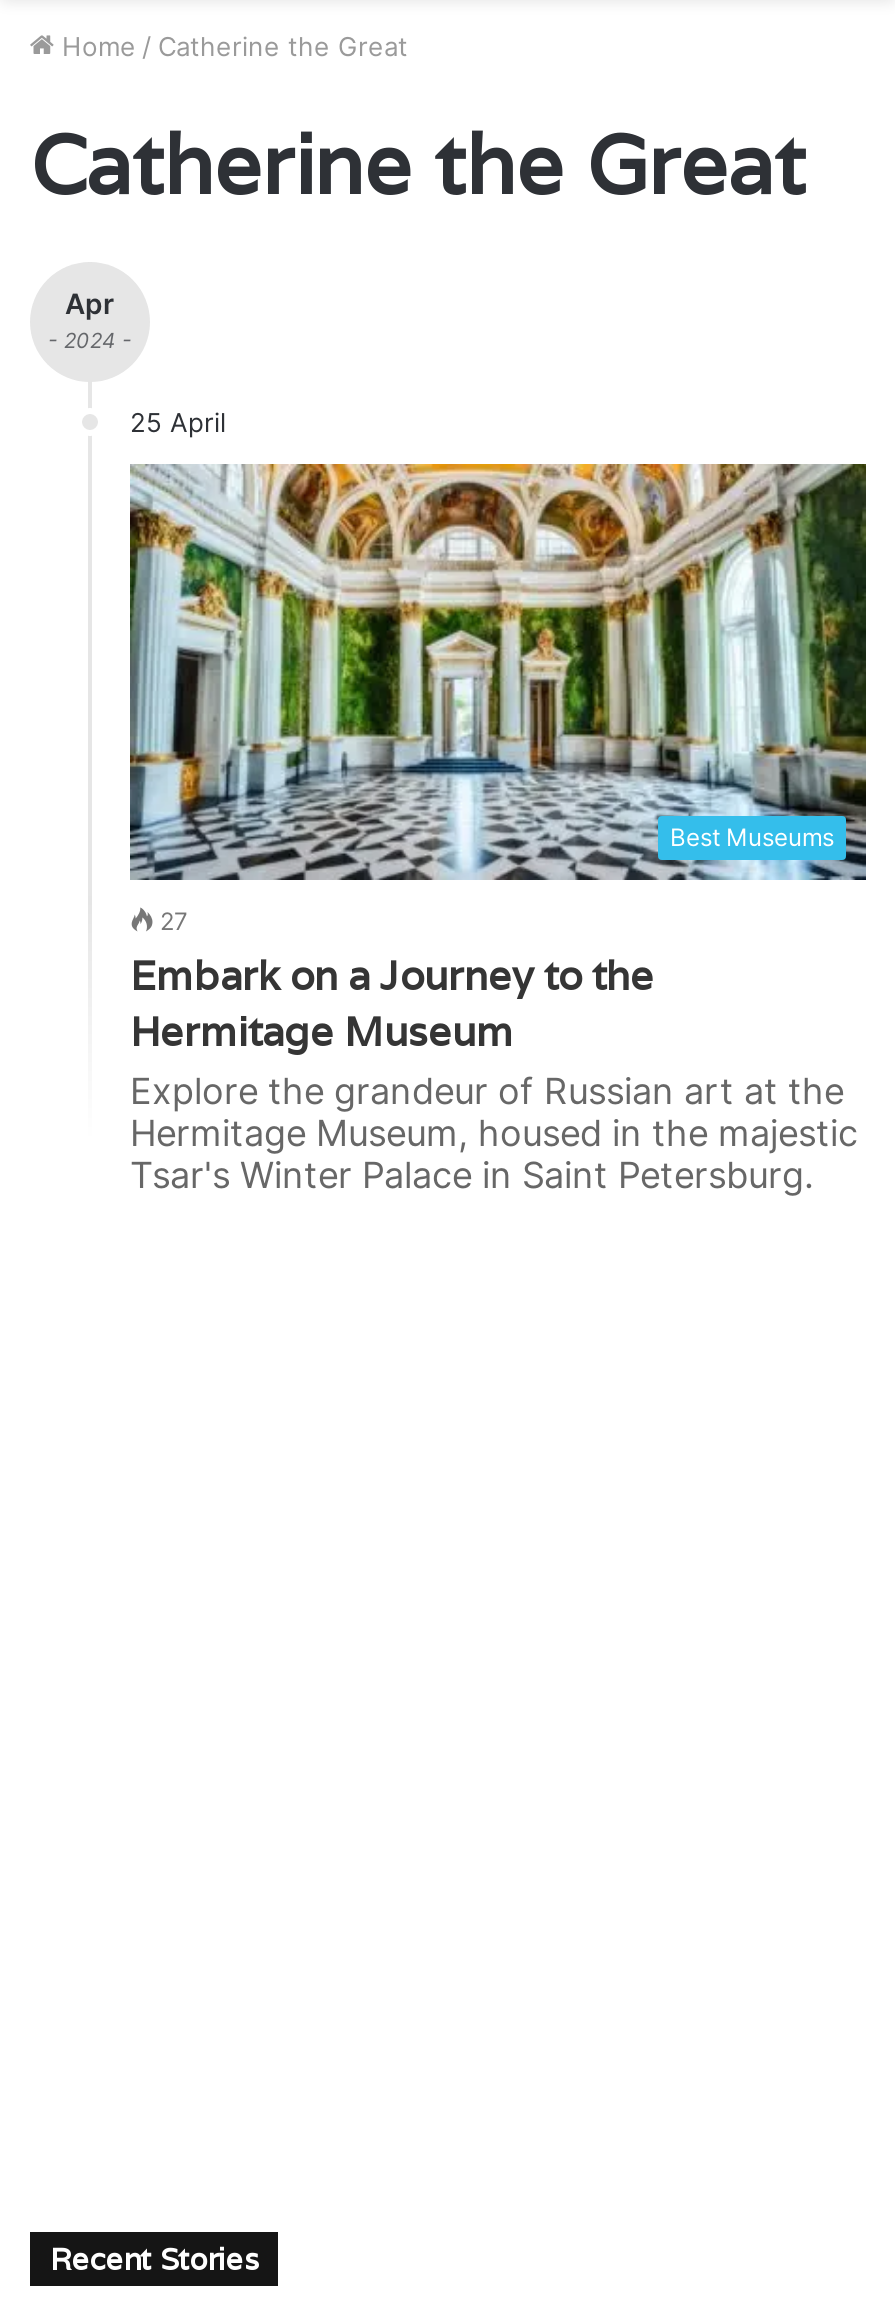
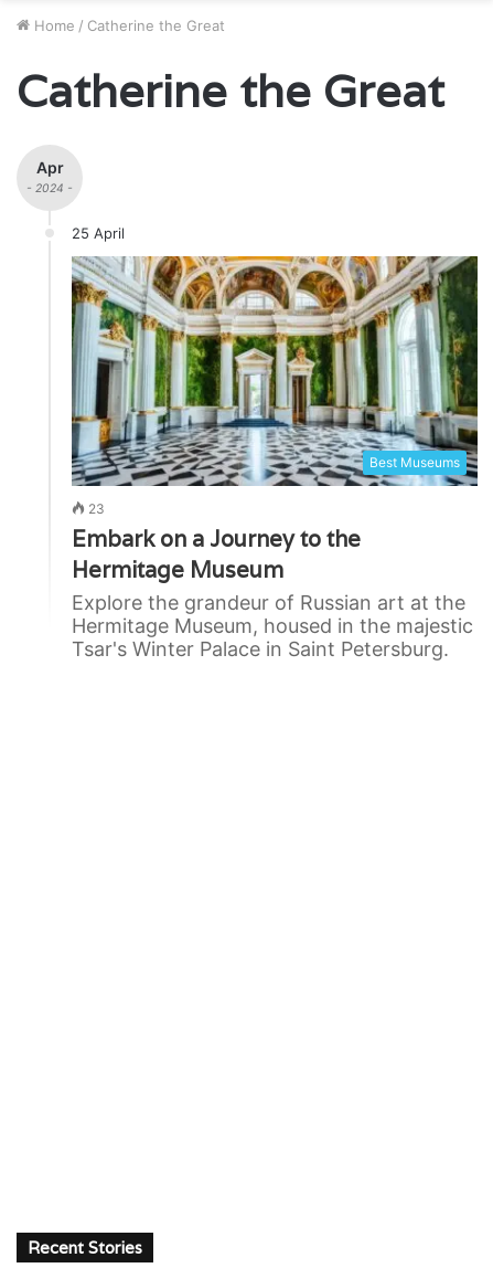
[154,905,188,935] 27 -> [85,500,105,516] 23

